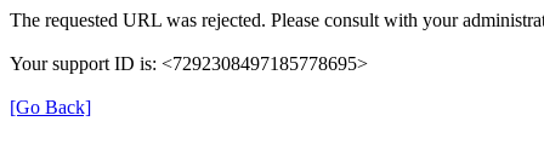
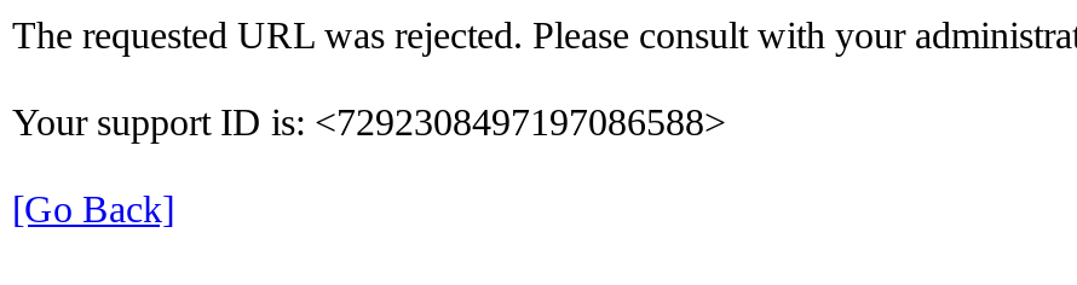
[10,53,368,74] Your support ID is: <7292308497185778695> -> [12,101,726,142] Your support ID is: <7292308497197086588>

